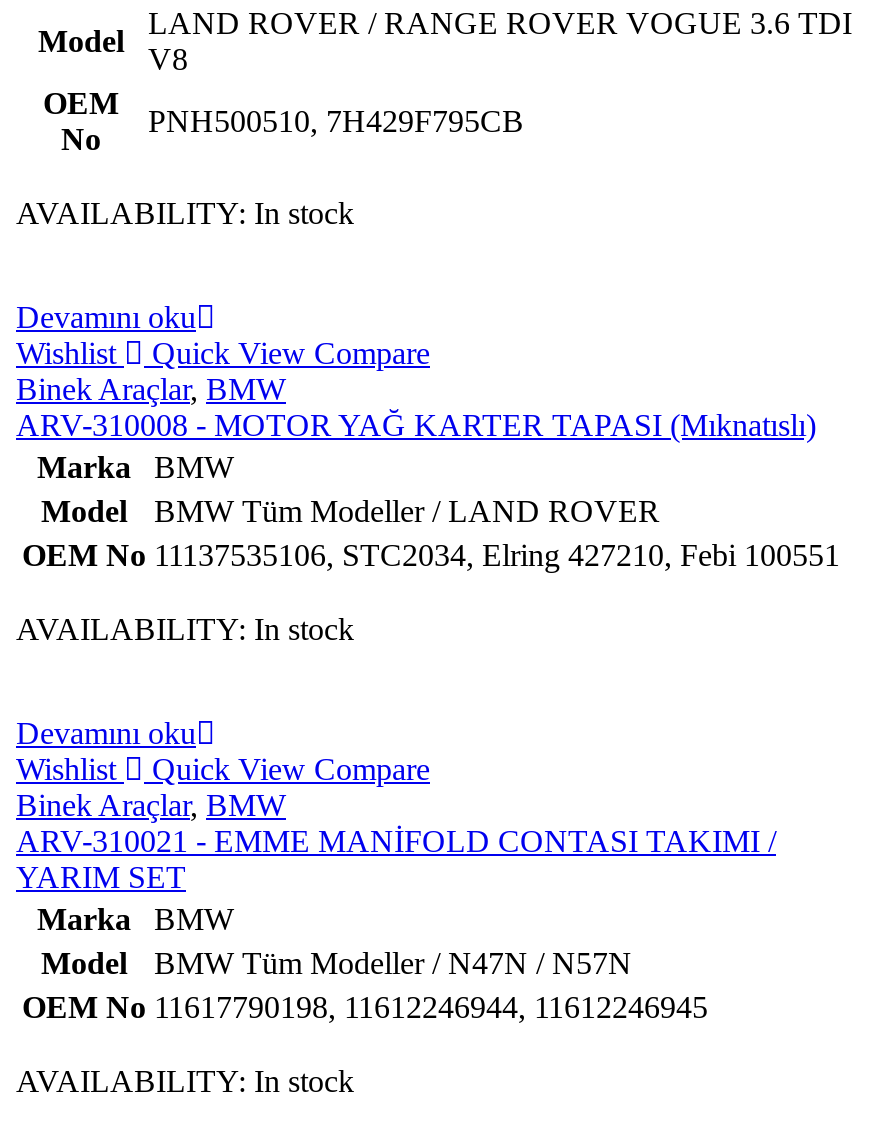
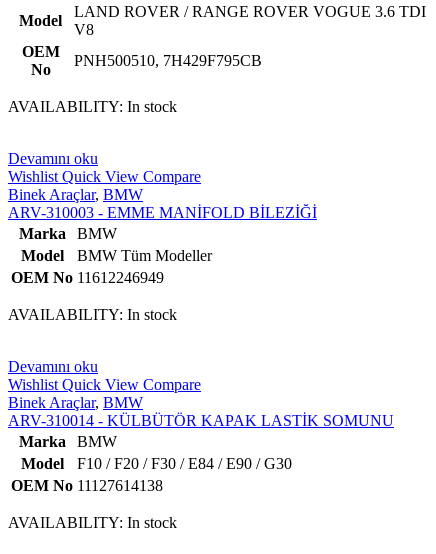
[16,408,816,442] ARV-310008 - MOTOR YAĞ KARTER TAPASI (Mıknatıslı) -> [8,204,317,221] ARV-310003 - EMME MANİFOLD BİLEZİĞİ
[22,494,840,572] BMW Tüm Modeller / LAND ROVER | OEM No 11137535106, STC2034, Elring 427210, Febi 100551 -> [11,247,212,286] BMW Tüm Modeller | OEM No 11612246949
[16,824,776,894] ARV-310021 - EMME MANİFOLD CONTASI TAKIMI / | YARIM SET -> [8,412,394,429] ARV-310014 - KÜLBÜTÖR KAPAK LASTİK SOMUNU
[22,946,708,1024] BMW Tüm Modeller / N47N / N57N | OEM No 11617790198, 11612246944, 11612246945 -> [11,455,292,494] F10 / F20 / F30 / E84 / E90 / G30 | OEM No 11127614138

